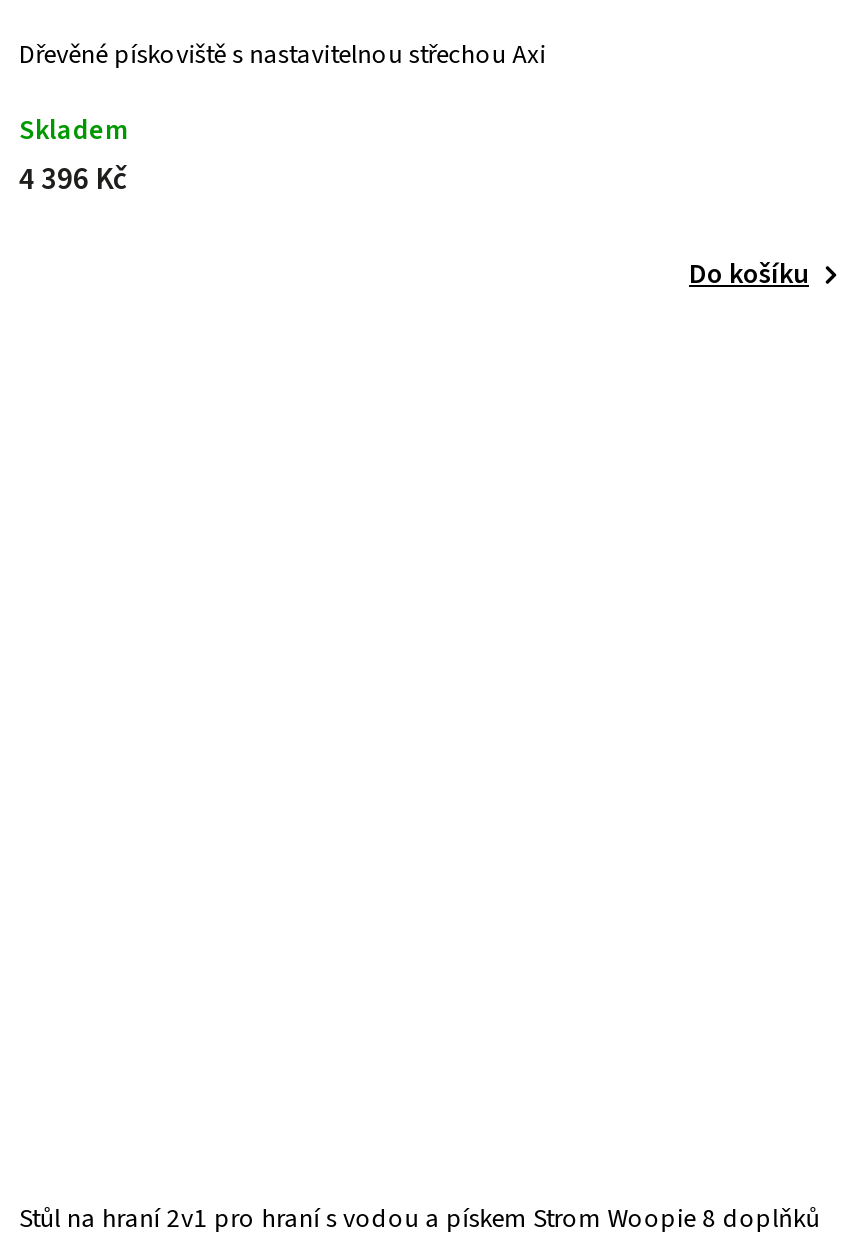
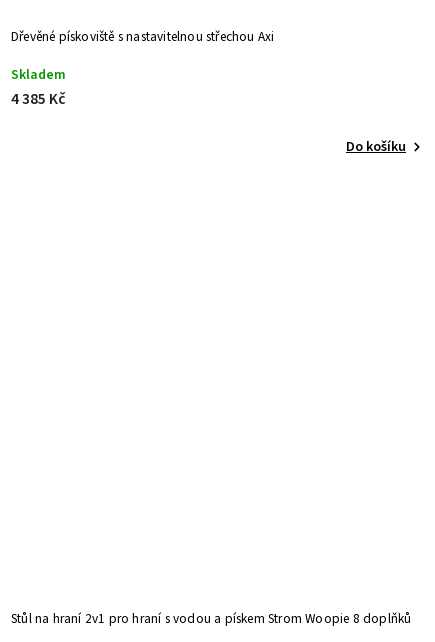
[19,157,127,201] 4 396 Kč -> [11,88,65,110] 4 385 Kč

